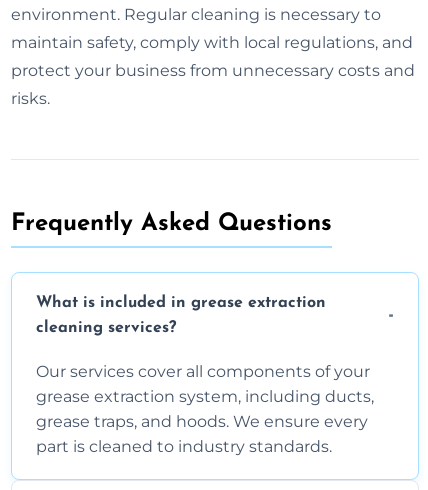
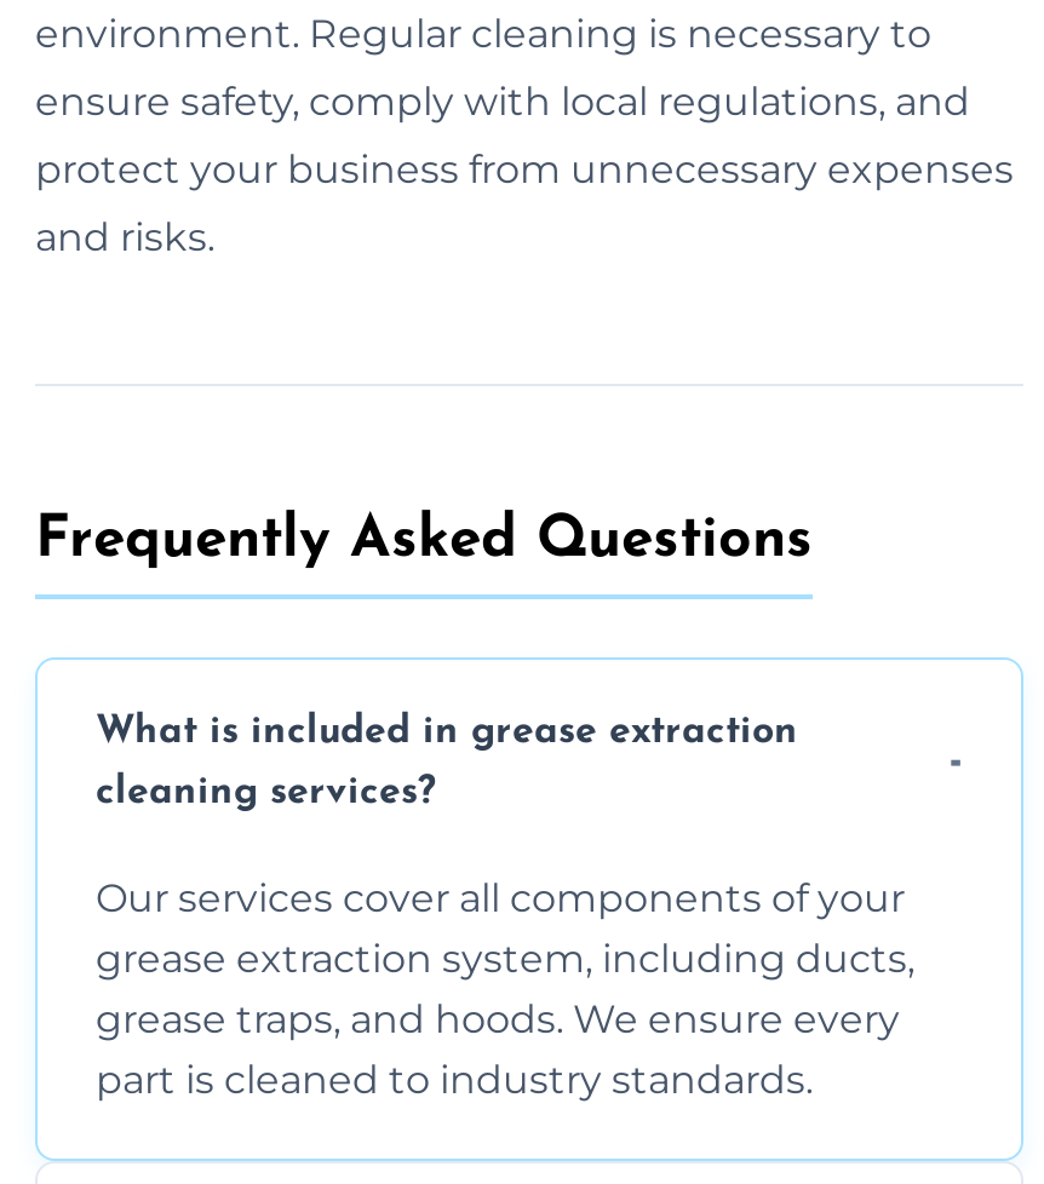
[11,33,413,52] maintain safety, comply with local regulations, and -> [35,78,970,124] ensure safety, comply with local regulations, and
[11,61,415,80] protect your business from unnecessary costs and -> [35,146,1014,192] protect your business from unnecessary expenses
[11,89,50,108] risks. -> [35,214,214,260] and risks.

